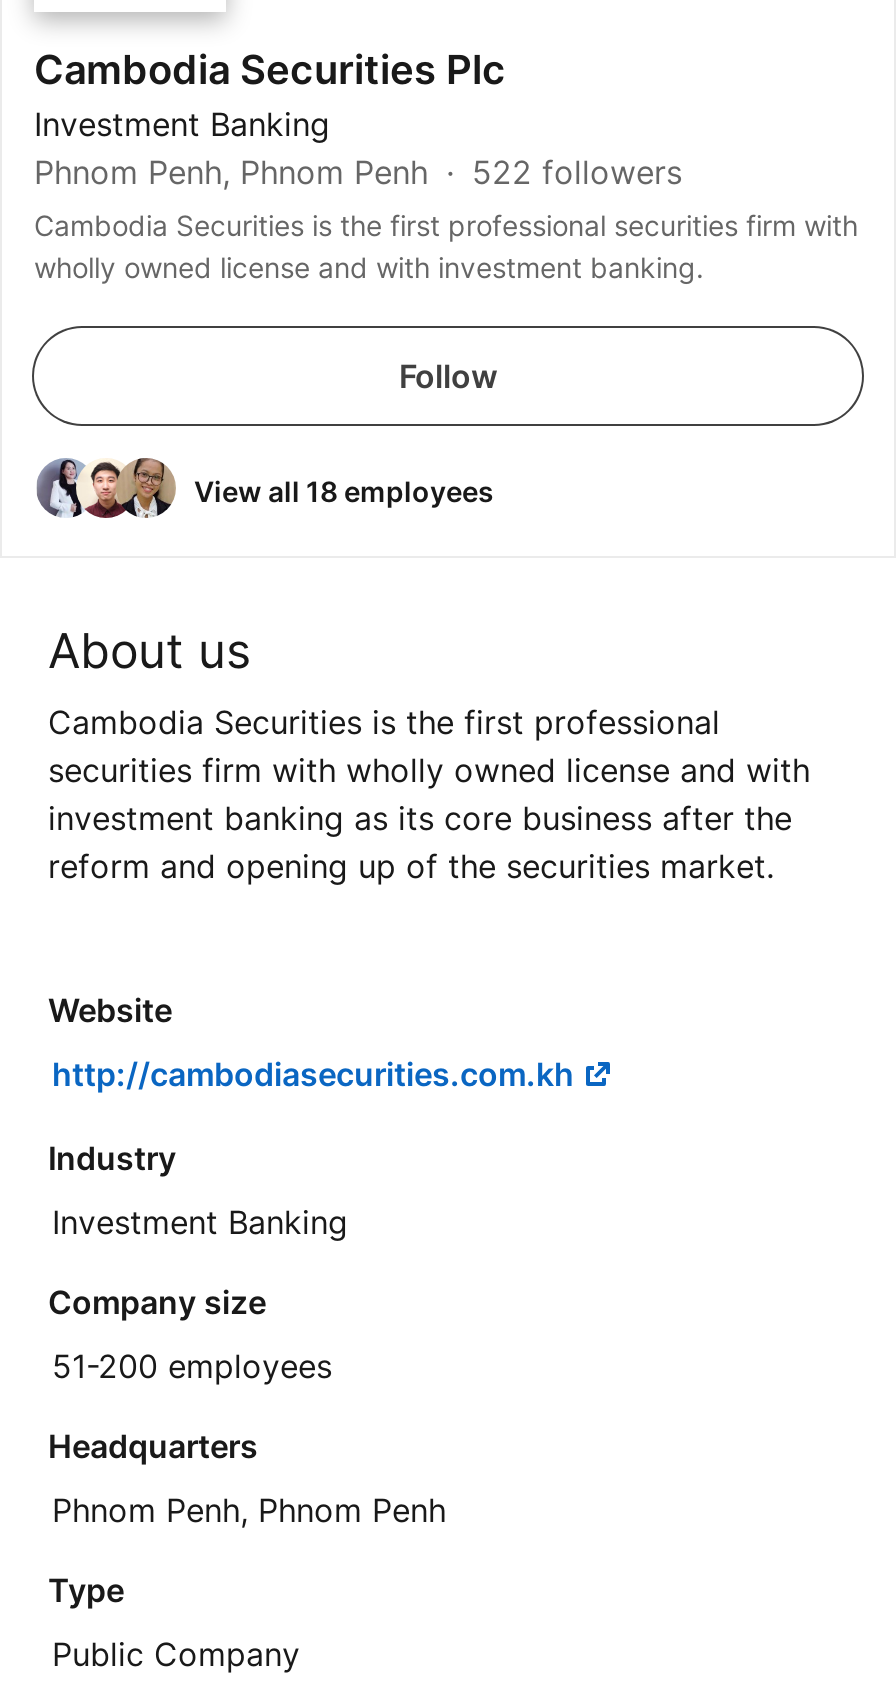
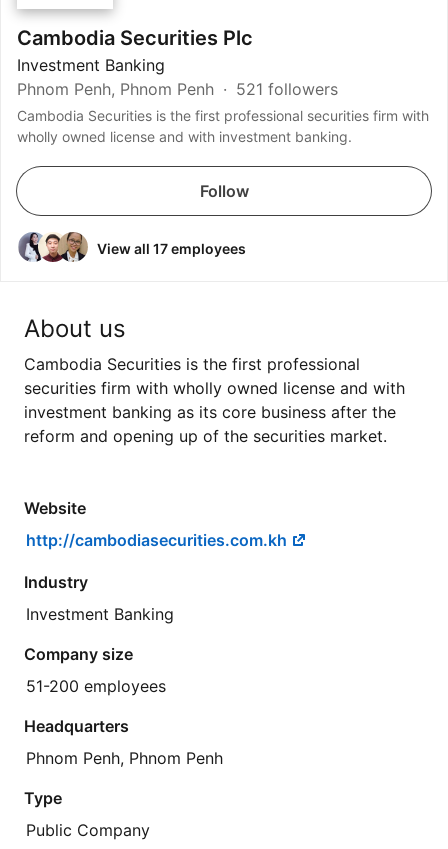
[34,152,682,192] Phnom Penh, Phnom Penh 522 followers -> [17,79,338,99] Phnom Penh, Phnom Penh 521 followers
[194,473,494,507] View all 18 employees -> [97,239,246,256] View all 17 employees

